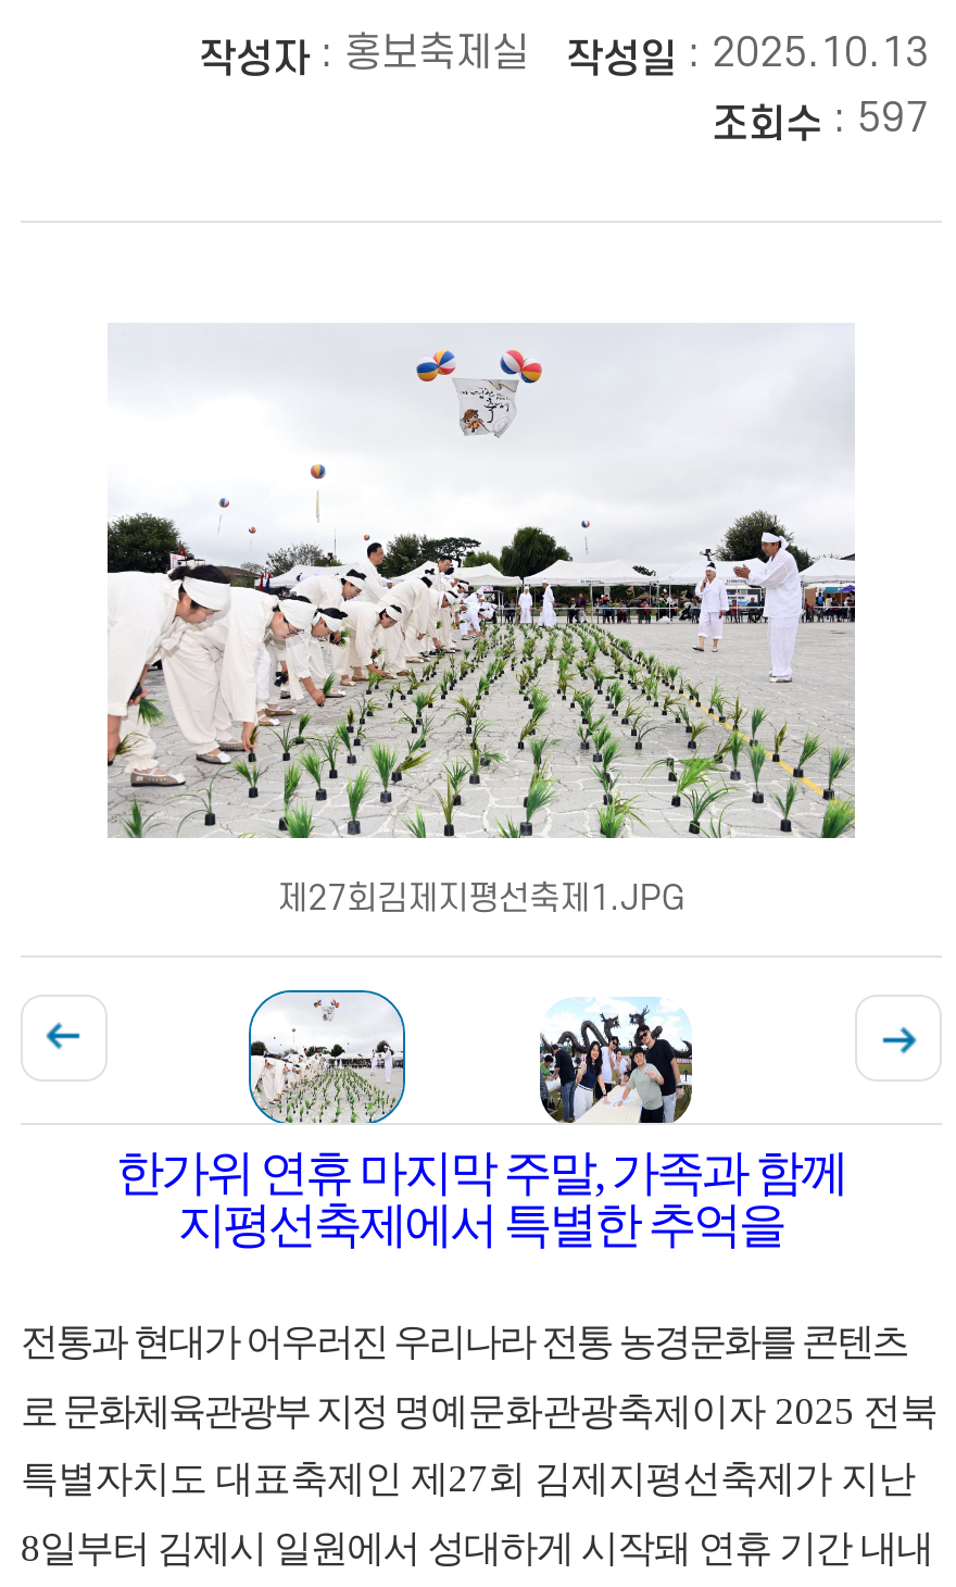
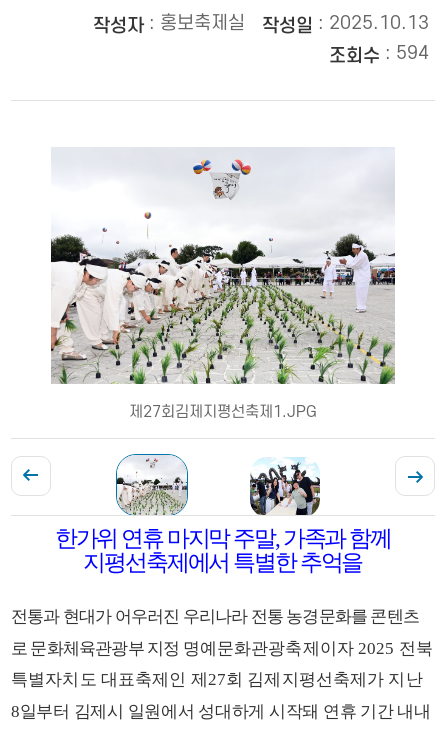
[712,97,929,149] 조회수: 597 -> [329,43,429,67] 조회수: 594

